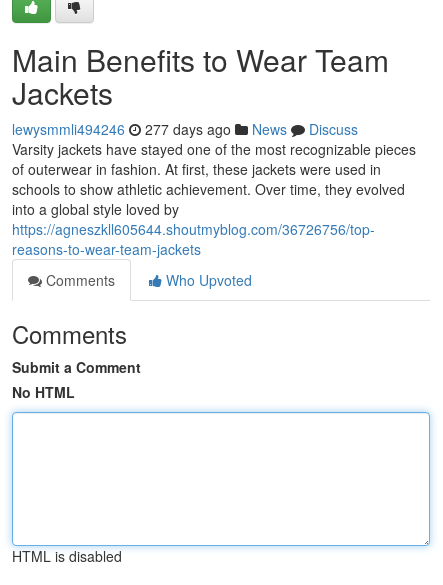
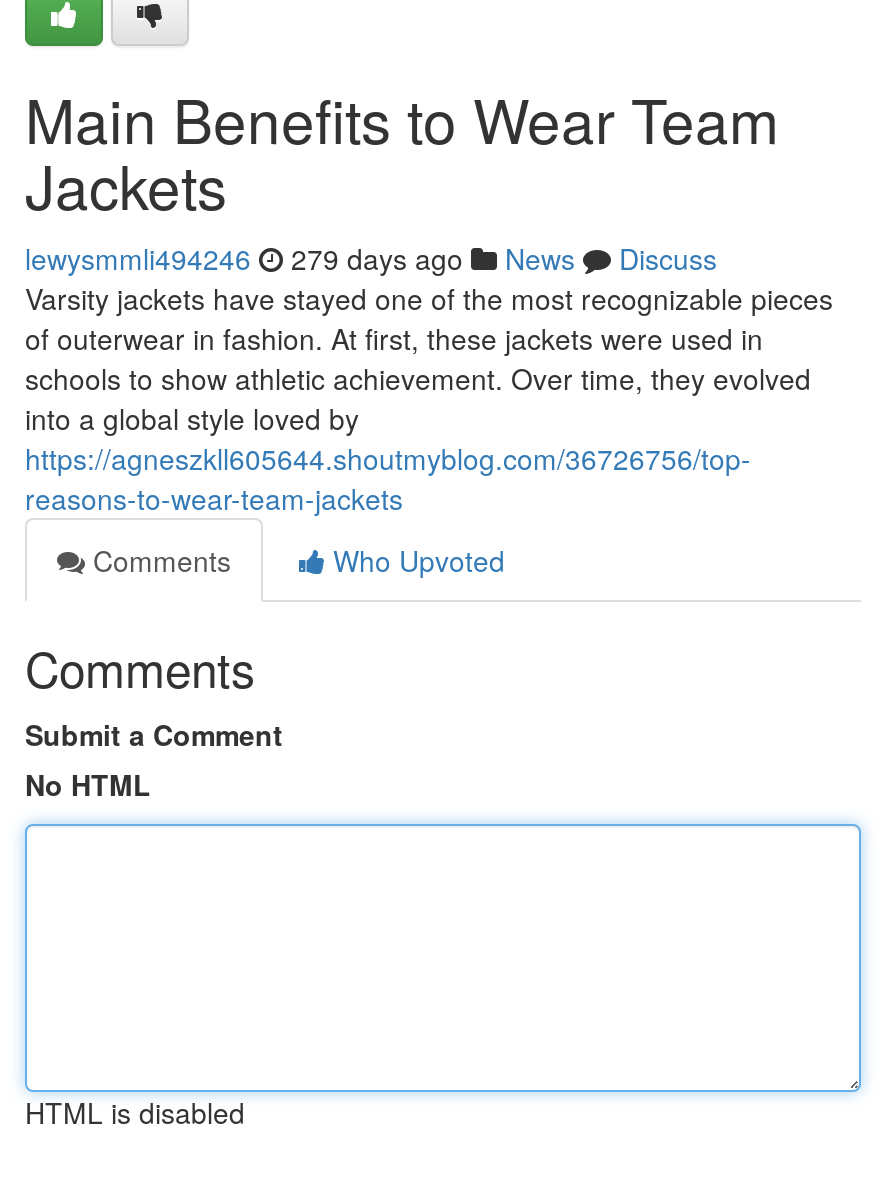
[12,119,358,139] lewysmmli494246 277 days ago News Discuss -> [25,238,717,278] lewysmmli494246 279 days ago News Discuss

